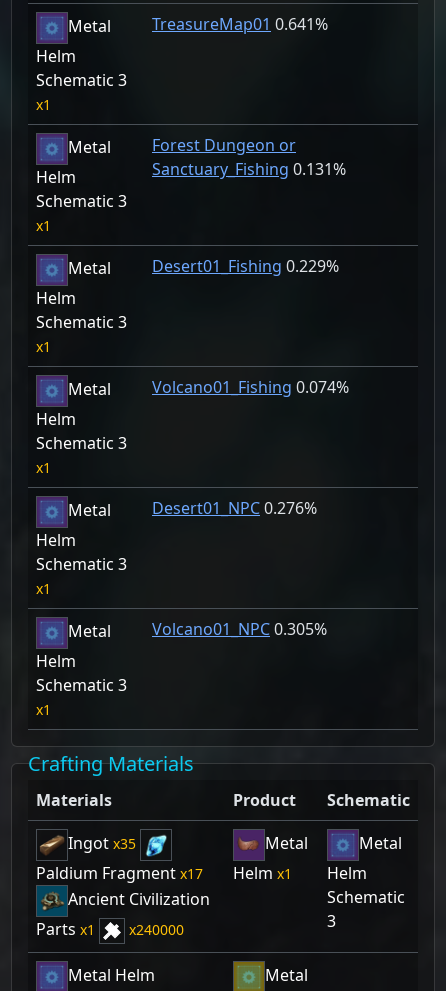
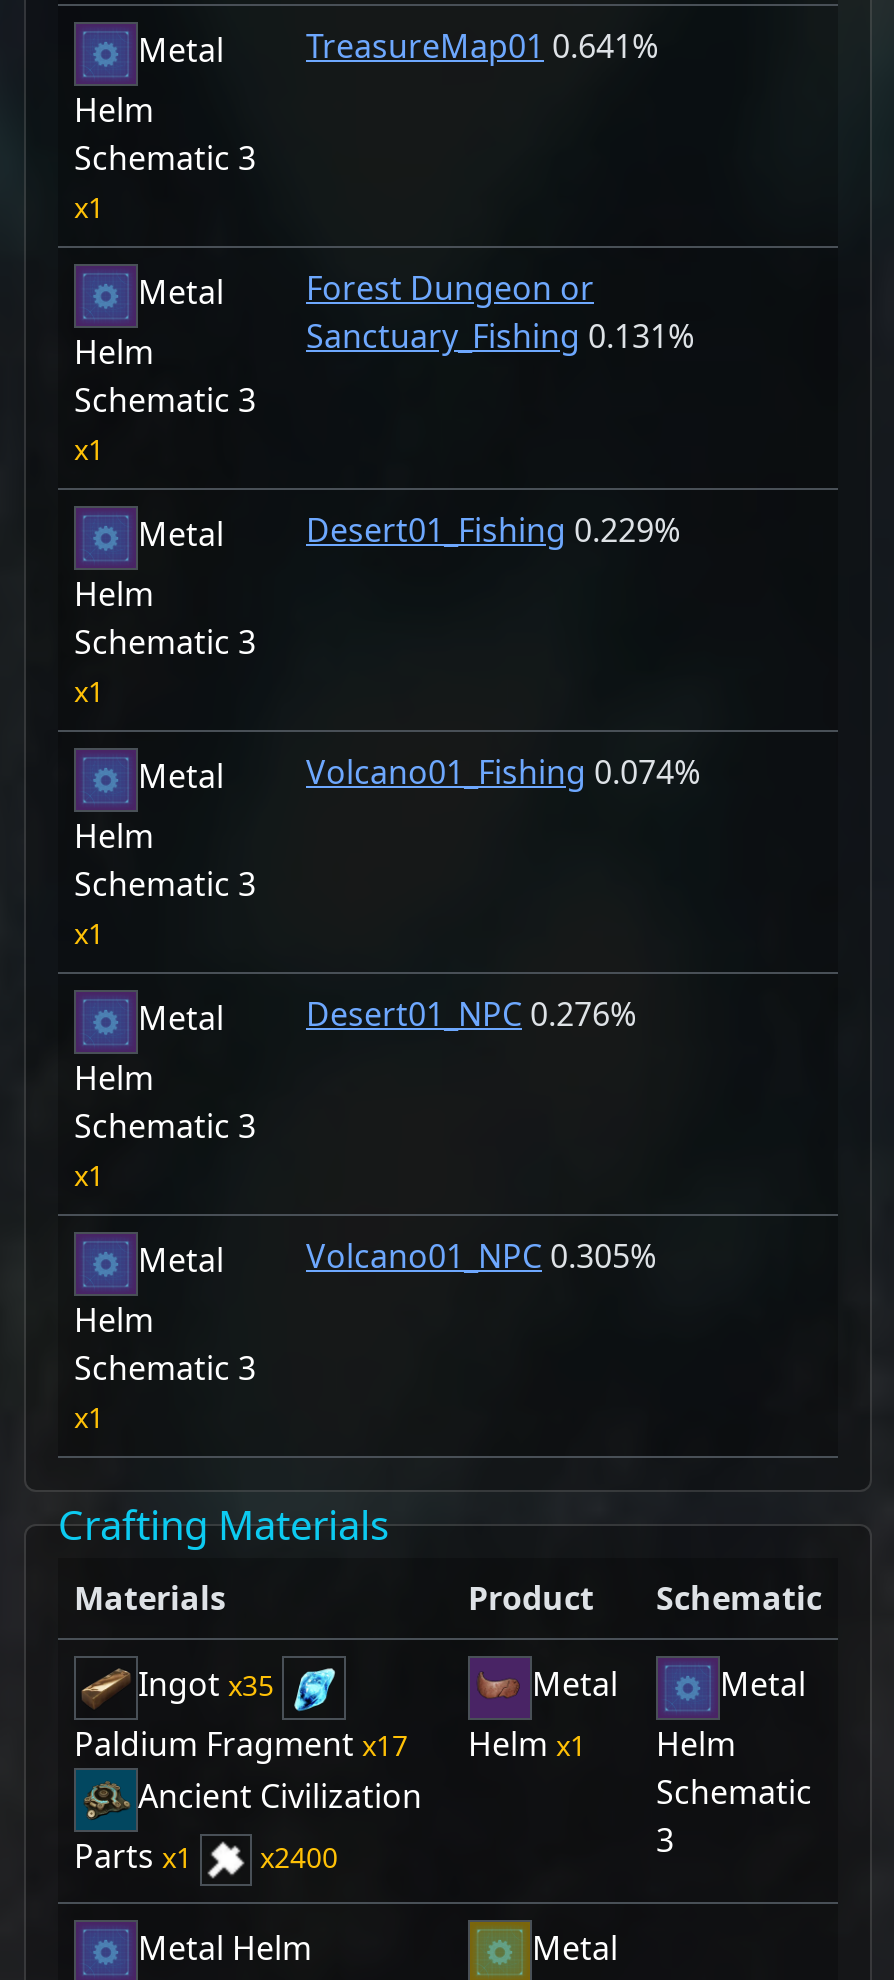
[136,920,184,939] 240000 -> [274,1838,338,1876] 2400

